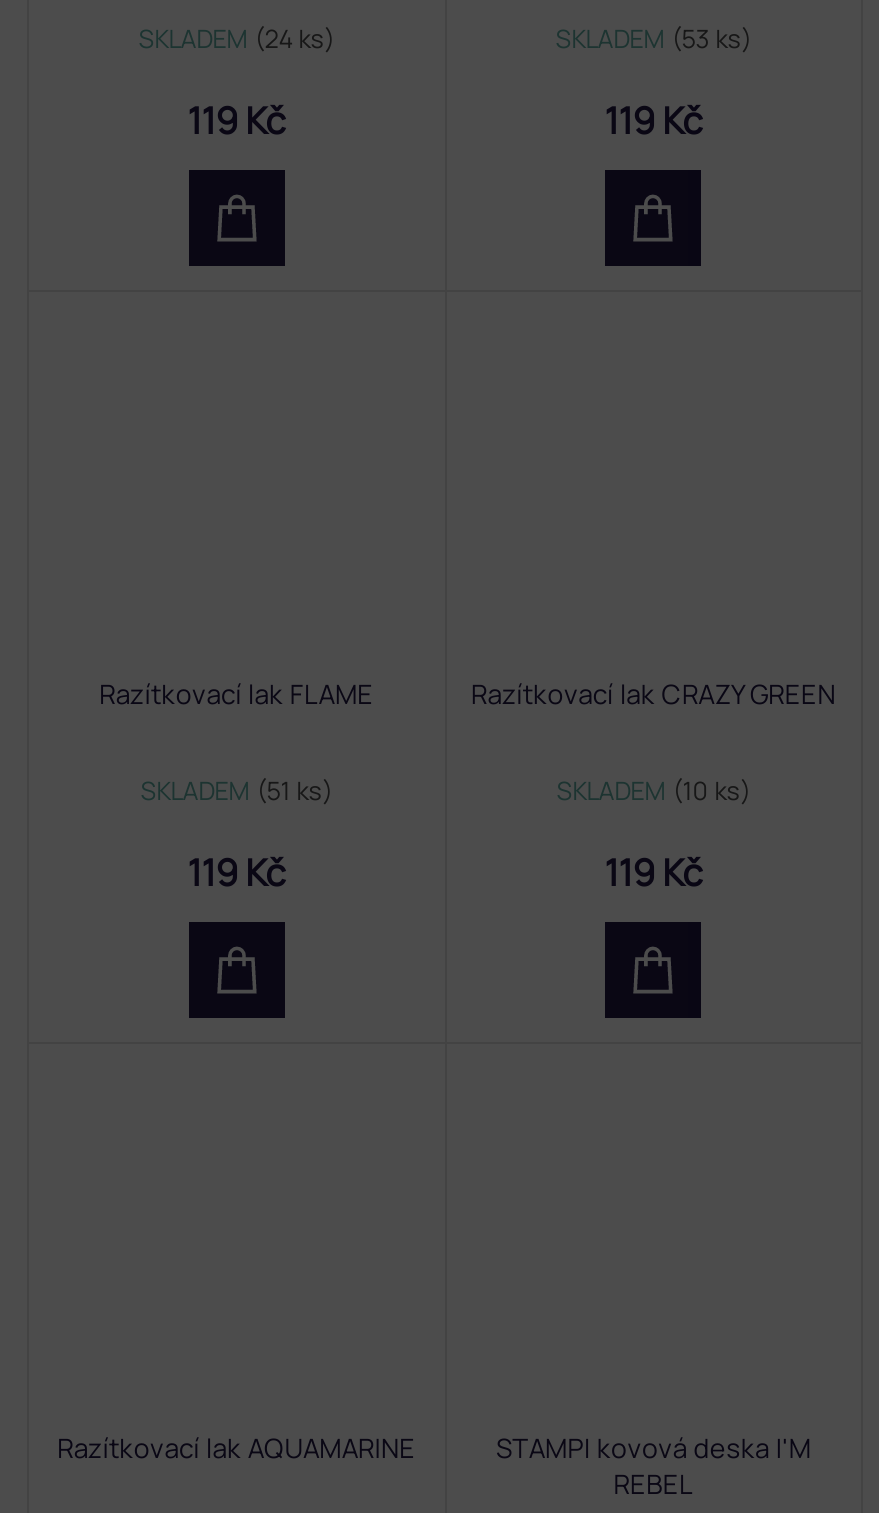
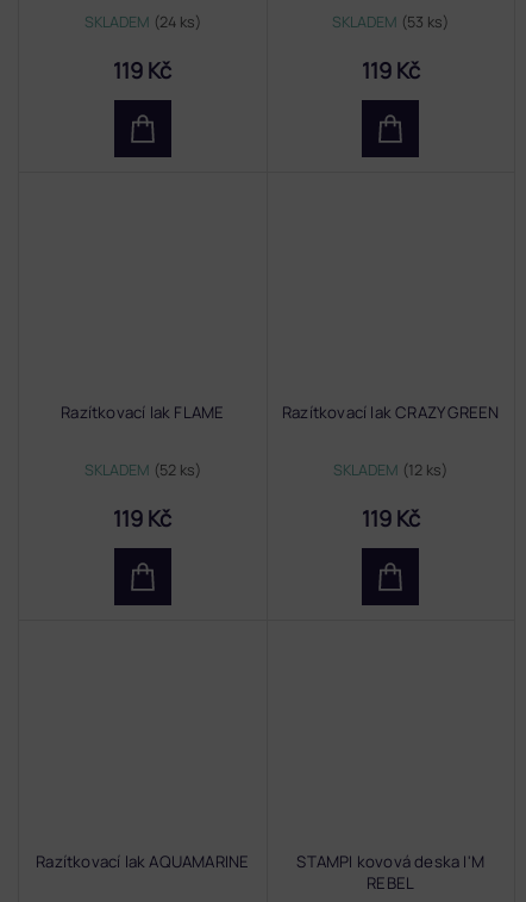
[141,774,333,808] SKLADEM (51 ks) -> [84,460,201,480] SKLADEM (52 ks)
[557,774,751,808] SKLADEM (10 ks) -> [333,460,448,480] SKLADEM (12 ks)

